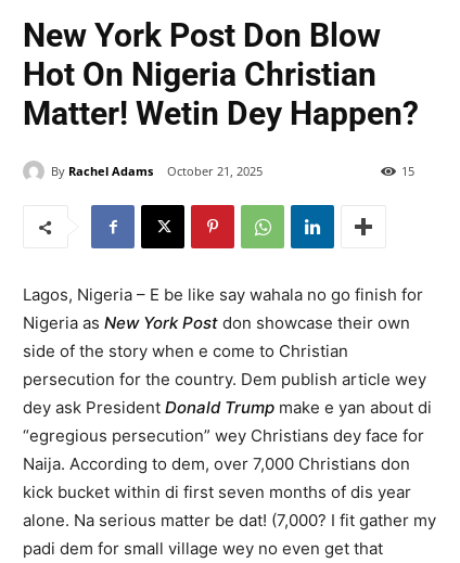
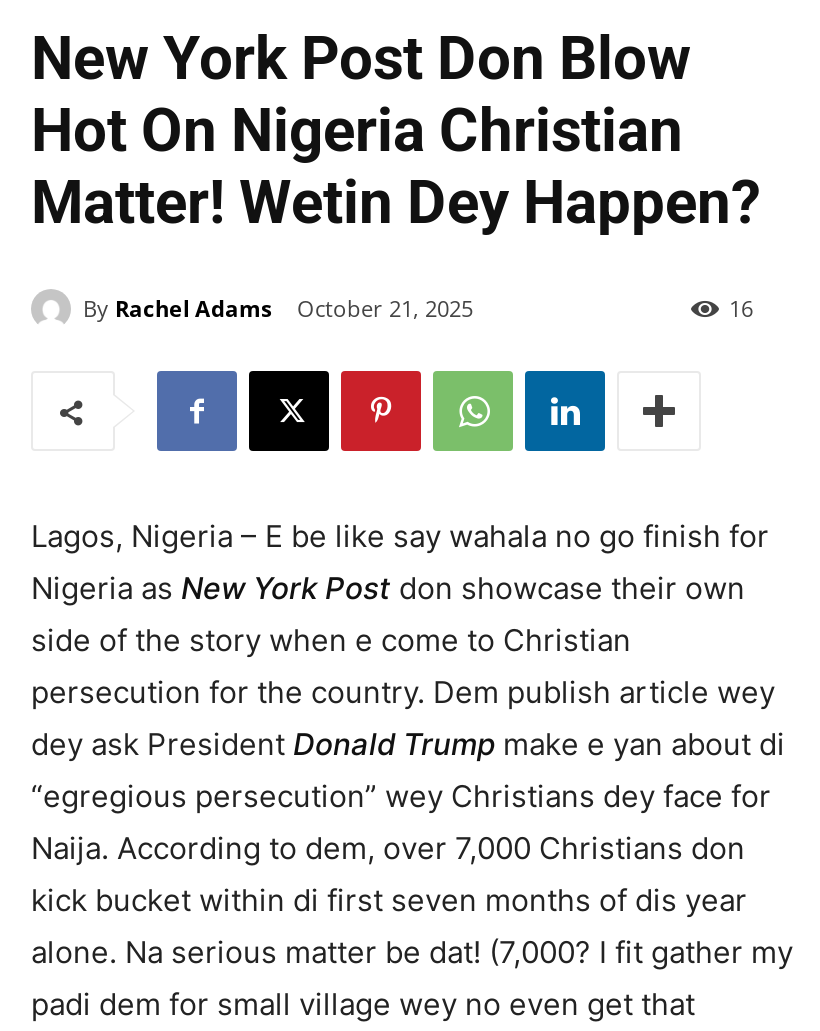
[401,163,414,179] 15 -> [729,293,753,323] 16

